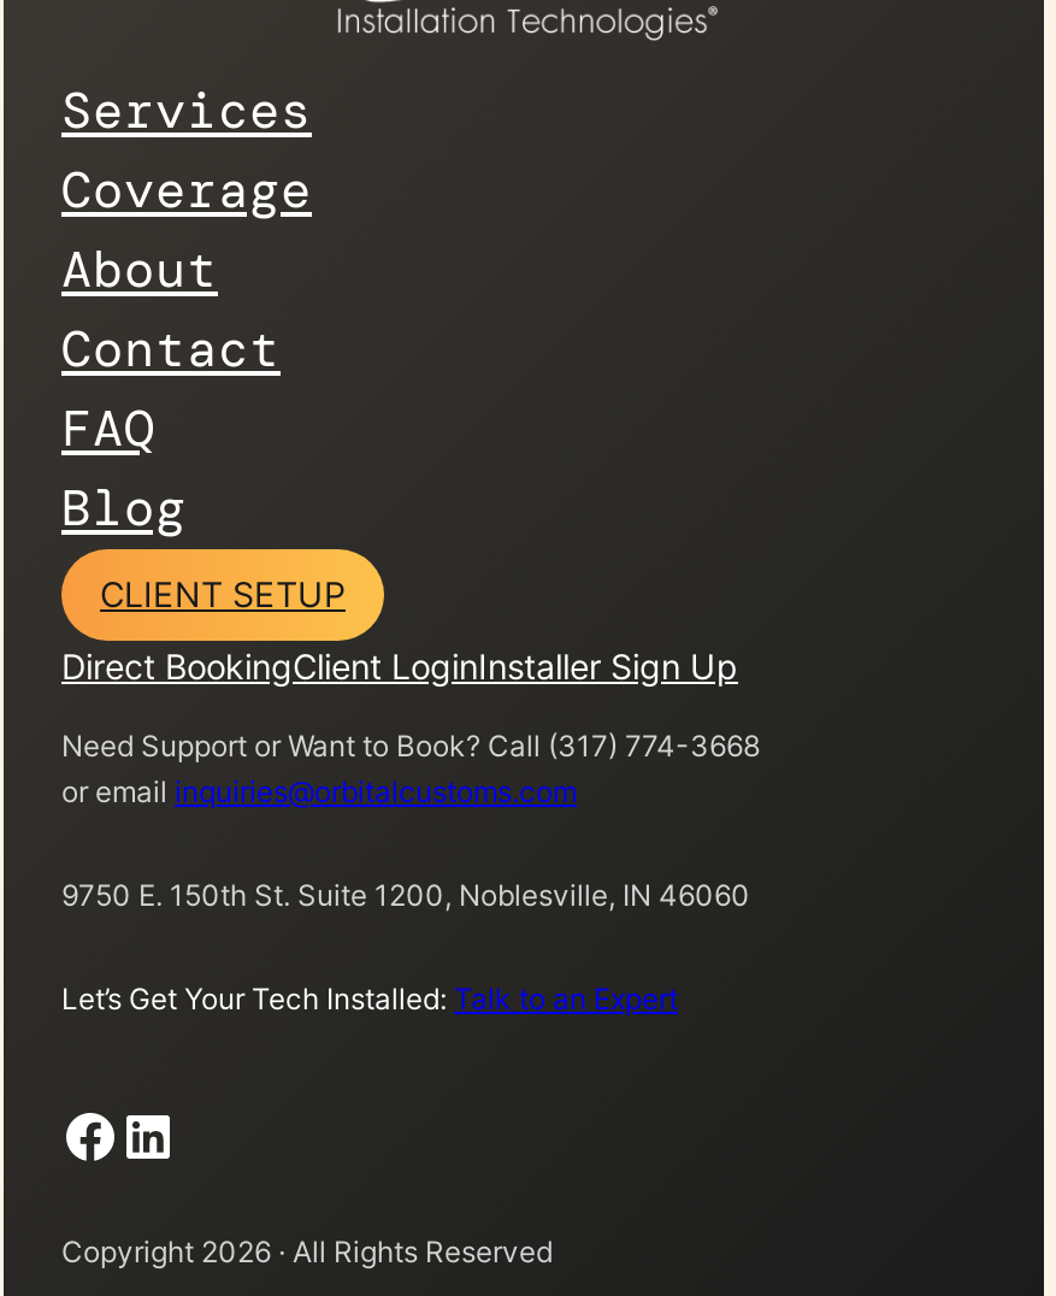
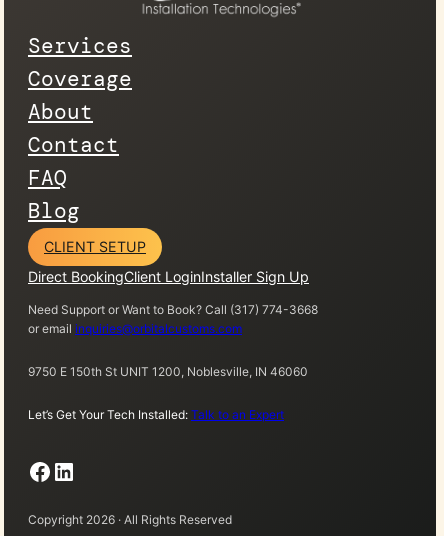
[61,876,750,912] 9750 E. 150th St. Suite 1200, Noblesville, IN 46060 -> [28,364,308,379] 9750 E 150th St UNIT 1200, Noblesville, IN 46060

